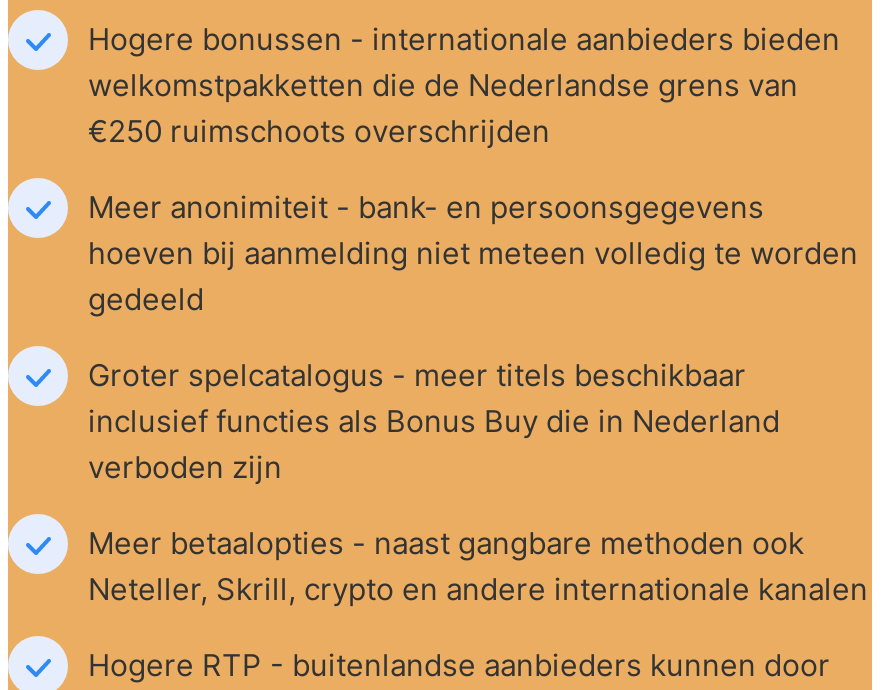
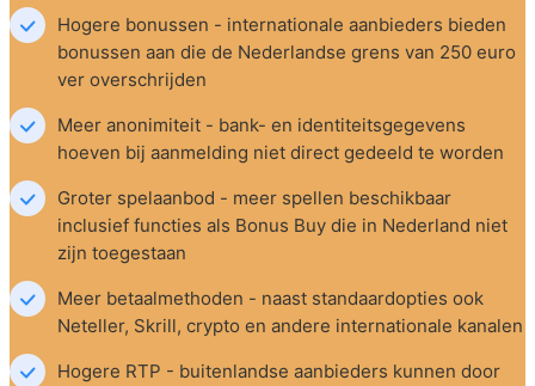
[88,66,798,150] welkomstpakketten die de Nederlandse grens van | €250 ruimschoots overschrijden -> [57,41,516,91] bonussen aan die de Nederlandse grens van 250 euro | ver overschrijden
[88,188,858,318] Meer anonimiteit - bank- en persoonsgegevens | hoeven bij aanmelding niet meteen volledig te worden | gedeeld -> [57,114,504,164] Meer anonimiteit - bank- en identiteitsgegevens | hoeven bij aanmelding niet direct gedeeld te worden
[88,356,780,486] Groter spelcatalogus - meer titels beschikbaar | inclusief functies als Bonus Buy die in Nederland | verboden zijn -> [57,186,508,264] Groter spelaanbod - meer spellen beschikbaar | inclusief functies als Bonus Buy die in Nederland niet | zijn toegestaan
[88,524,804,562] Meer betaalopties - naast gangbare methoden ook -> [57,287,484,310] Meer betaalmethoden - naast standaardopties ook

